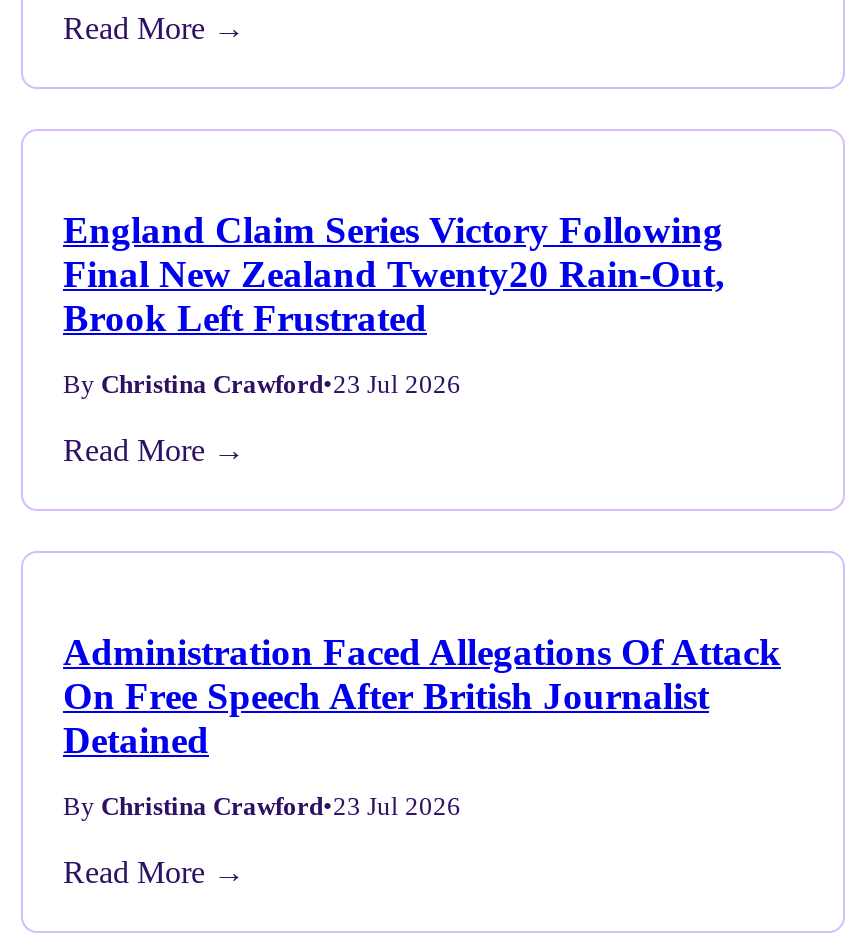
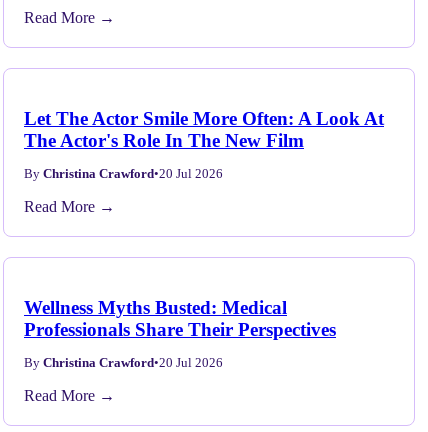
[63,209,725,339] England Claim Series Victory Following | Final New Zealand Twenty20 Rain-Out, | Brook Left Frustrated -> [24,108,384,151] Let The Actor Smile More Often: A Look At | The Actor's Role In The New Film
[63,371,461,399] By Christina Crawford•23 Jul 2026 -> [24,167,223,181] By Christina Crawford•20 Jul 2026
[63,631,781,761] Administration Faced Allegations Of Attack | On Free Speech After British Journalist | Detained -> [24,297,336,340] Wellness Myths Busted: Medical | Professionals Share Their Perspectives
[63,793,461,821] By Christina Crawford•23 Jul 2026 -> [24,356,223,370] By Christina Crawford•20 Jul 2026

